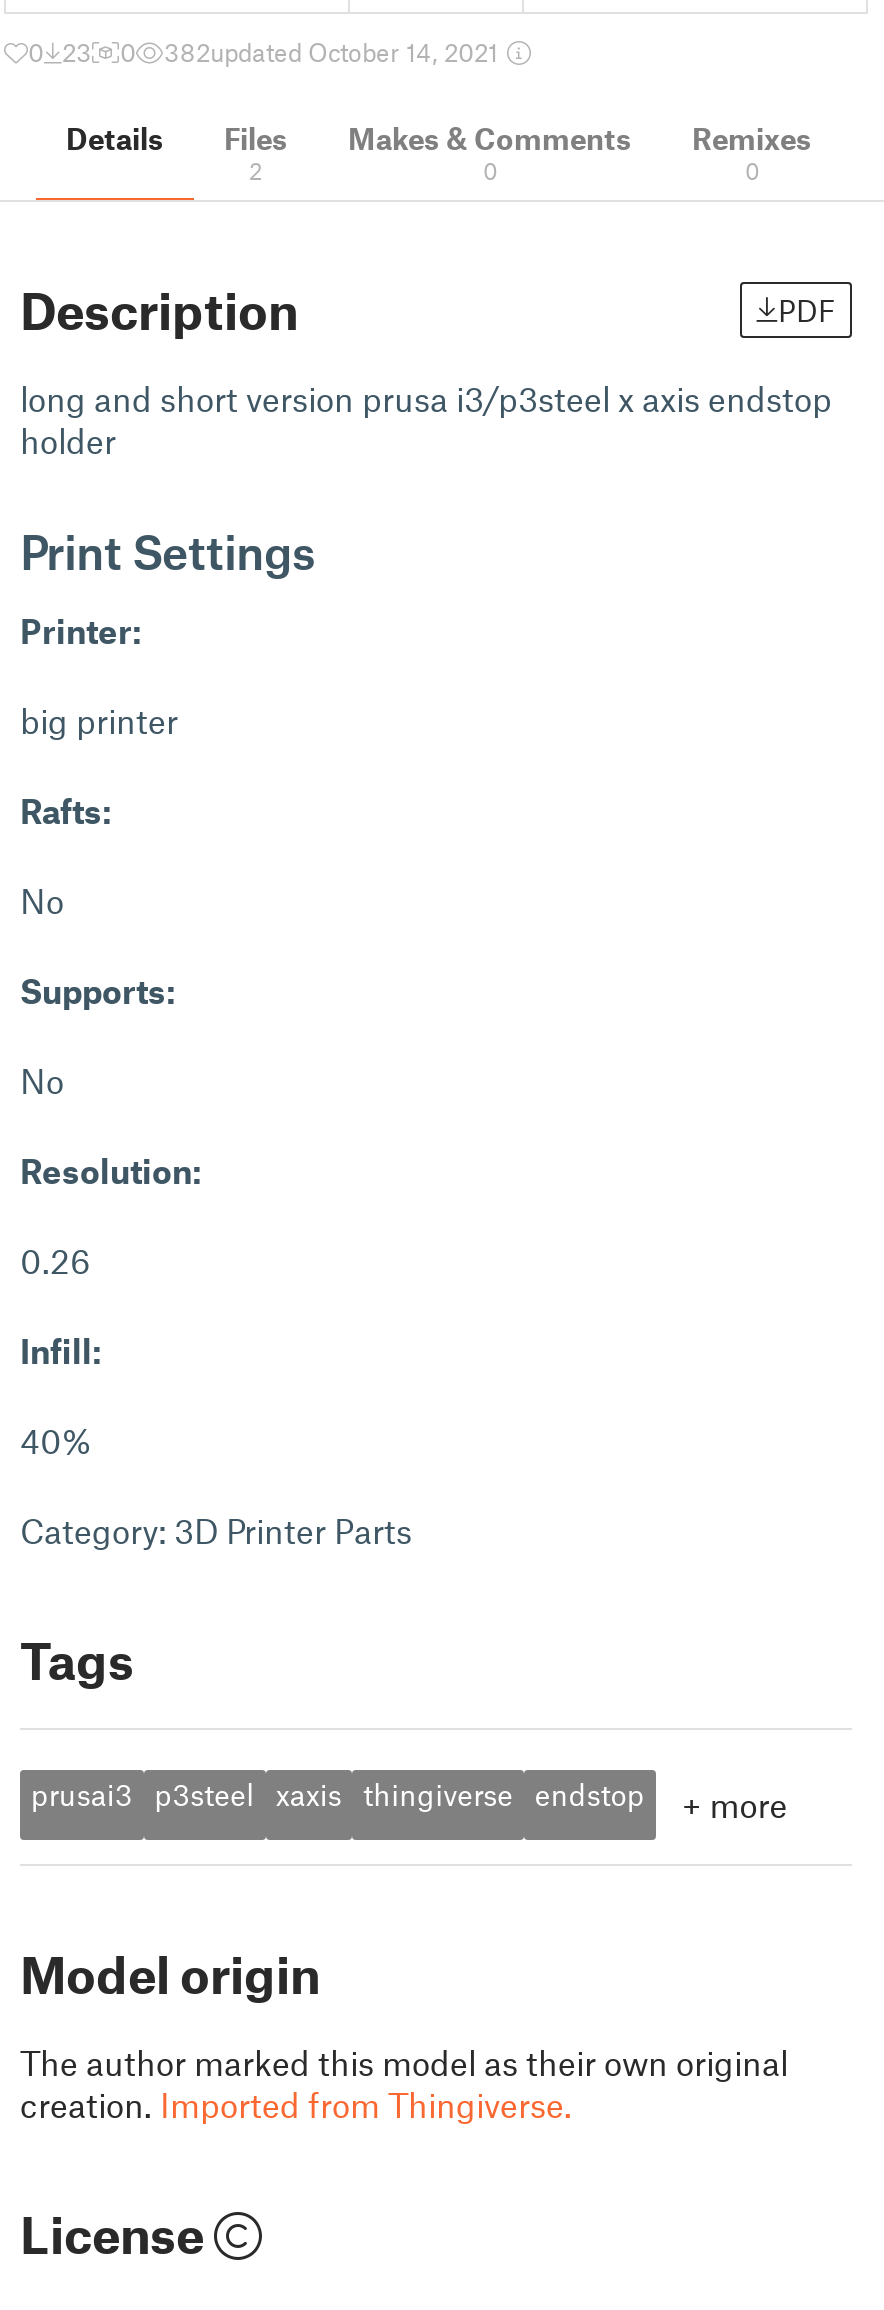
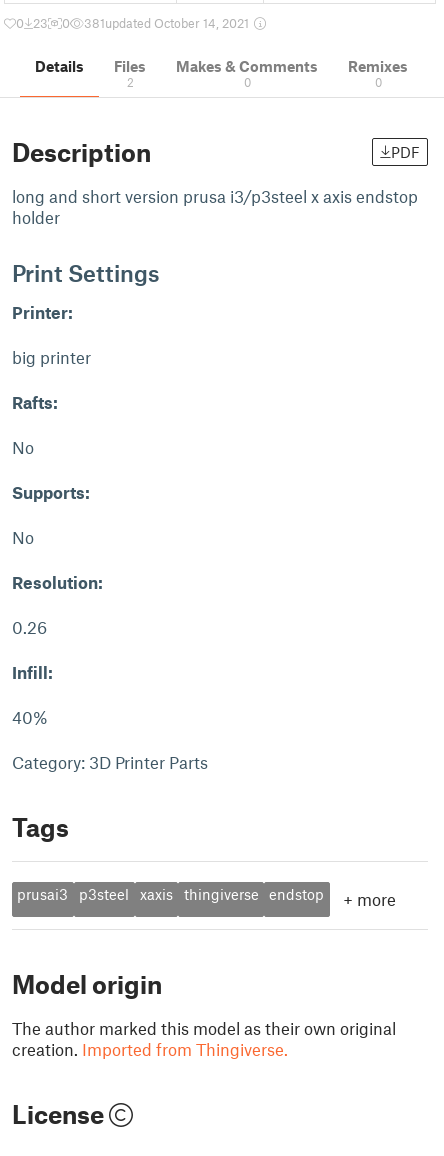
[164,36,504,68] 382updated October 14, 2021 -> [84,15,252,31] 381updated October 14, 2021

